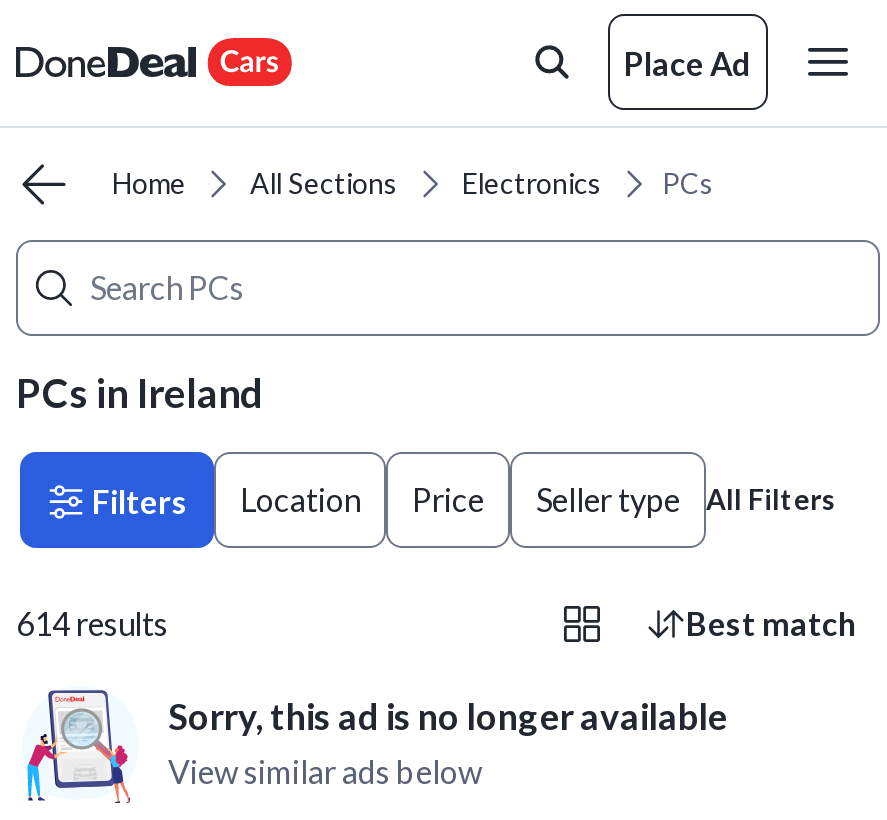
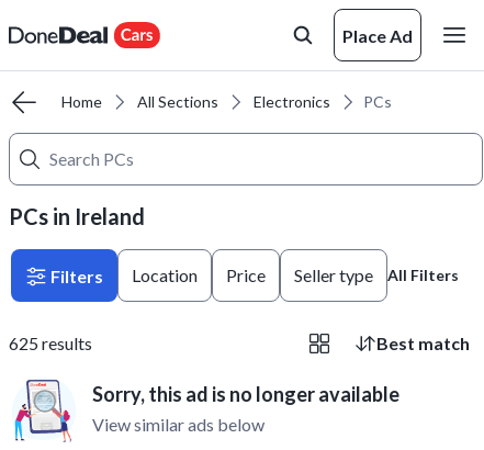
[16,604,168,642] 614 results -> [9,333,92,353] 625 results

